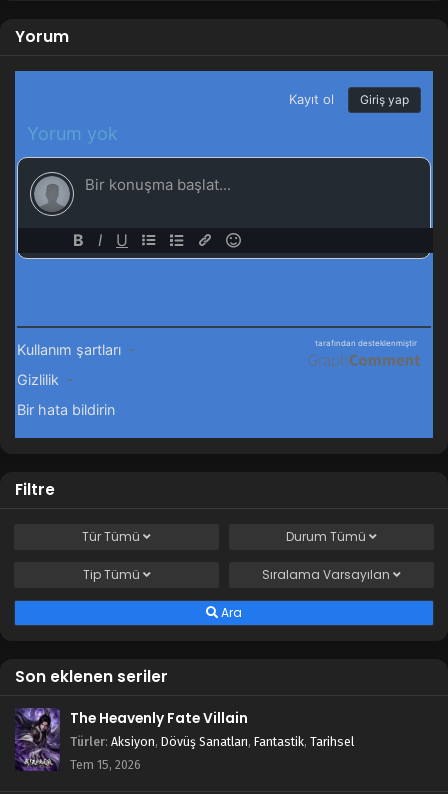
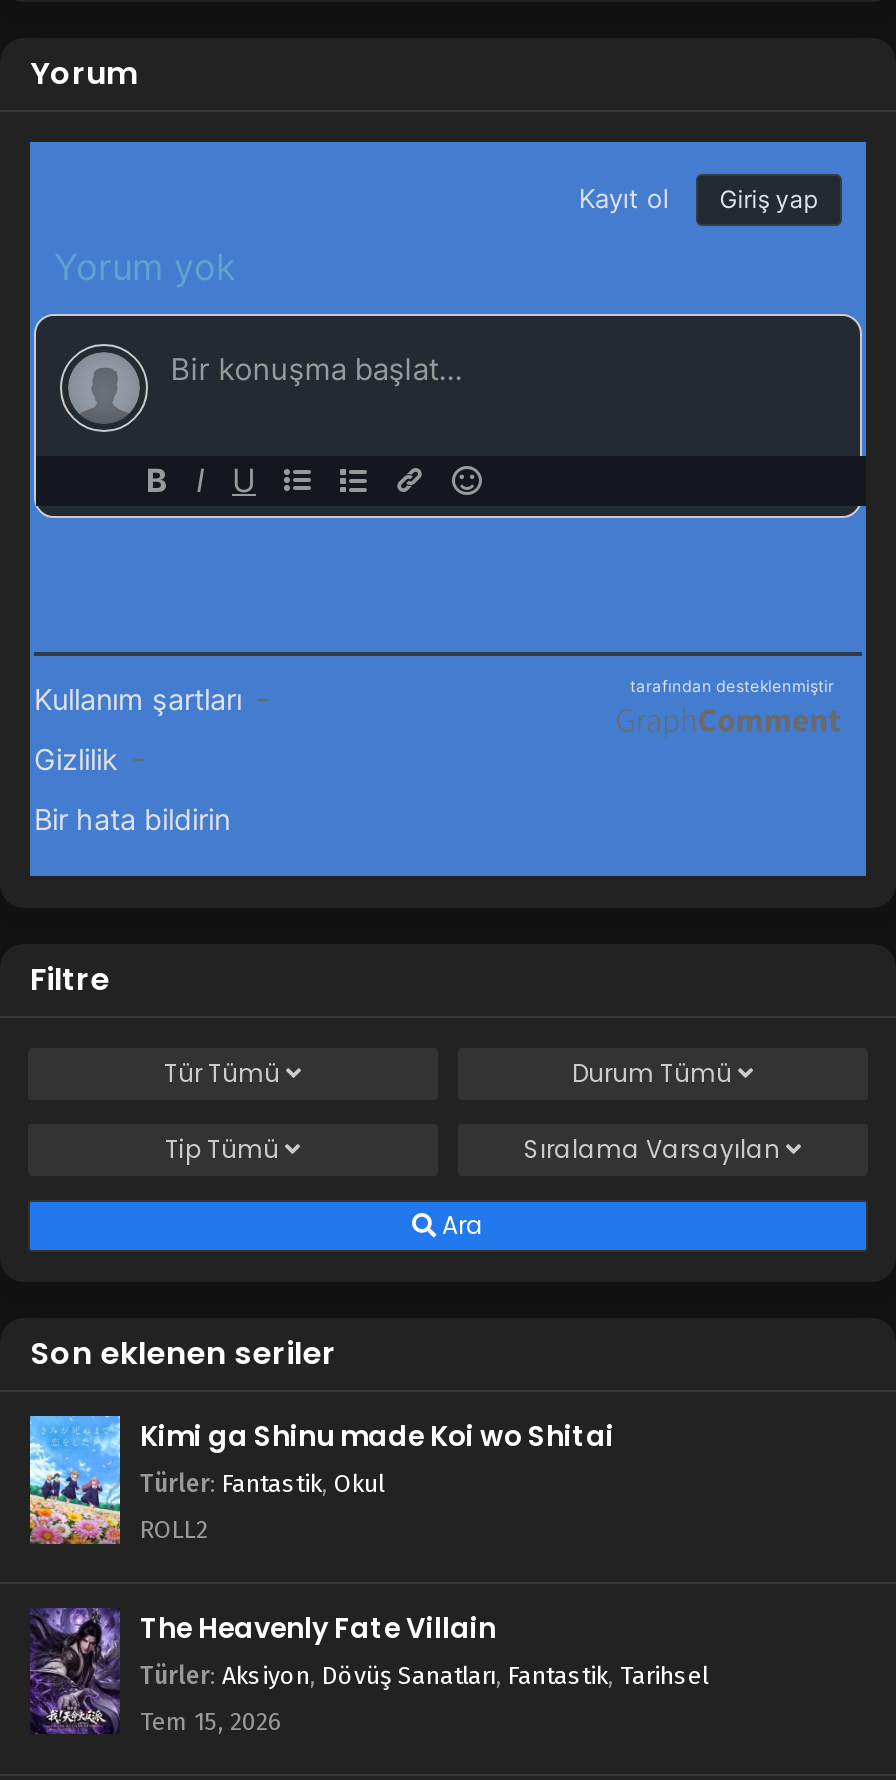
none -> [28,1414,614,1546] [image] | Kimi ga Shinu made Koi wo Shitai | Türler: Fantastik, Okul | ROLL2

